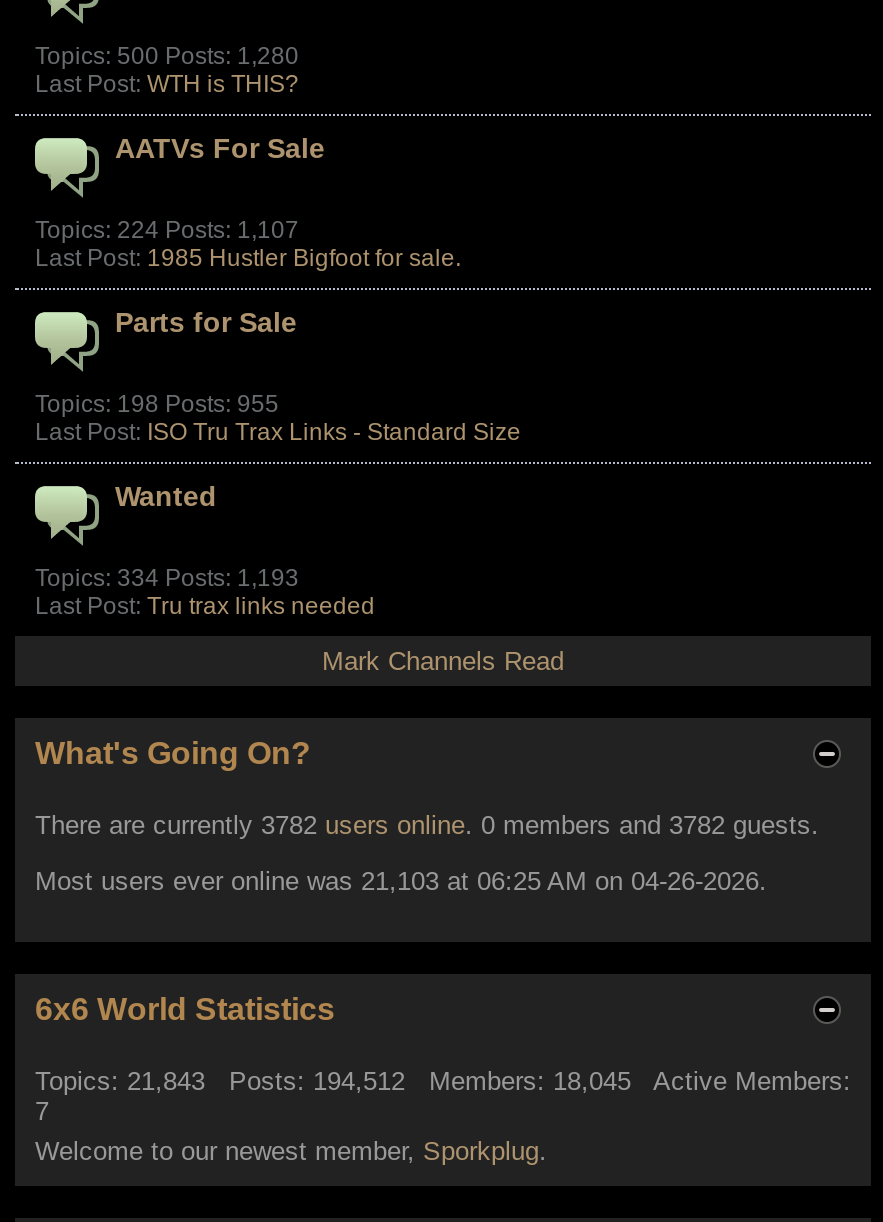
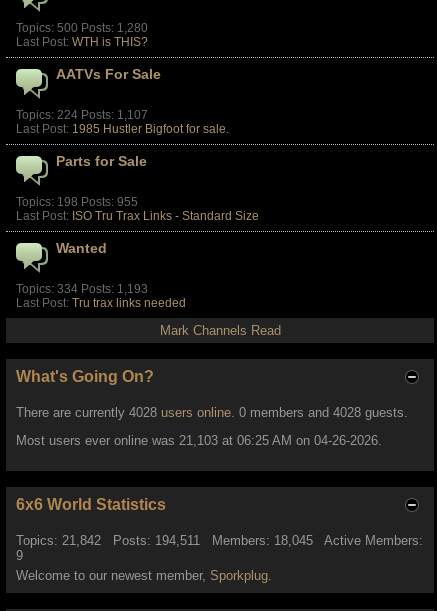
[35,810,819,840] There are currently 3782 users online. 0 members and 3782 guests. -> [16,405,408,420] There are currently 4028 users online. 0 members and 4028 guests.
[35,1066,851,1096] Topics: 21,843 Posts: 194,512 Members: 18,045 Active Members: -> [16,533,423,548] Topics: 21,842 Posts: 194,511 Members: 18,045 Active Members:
[35,1096,49,1126] 7 -> [16,548,23,563] 9

